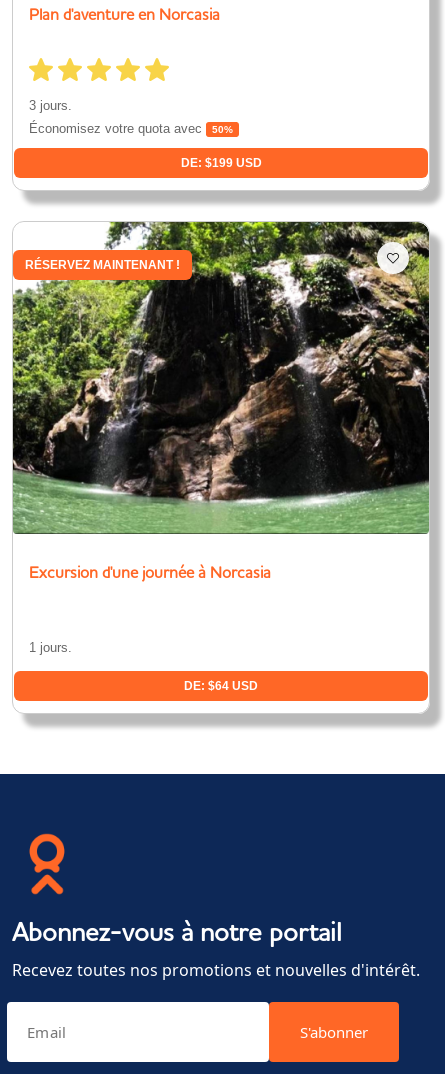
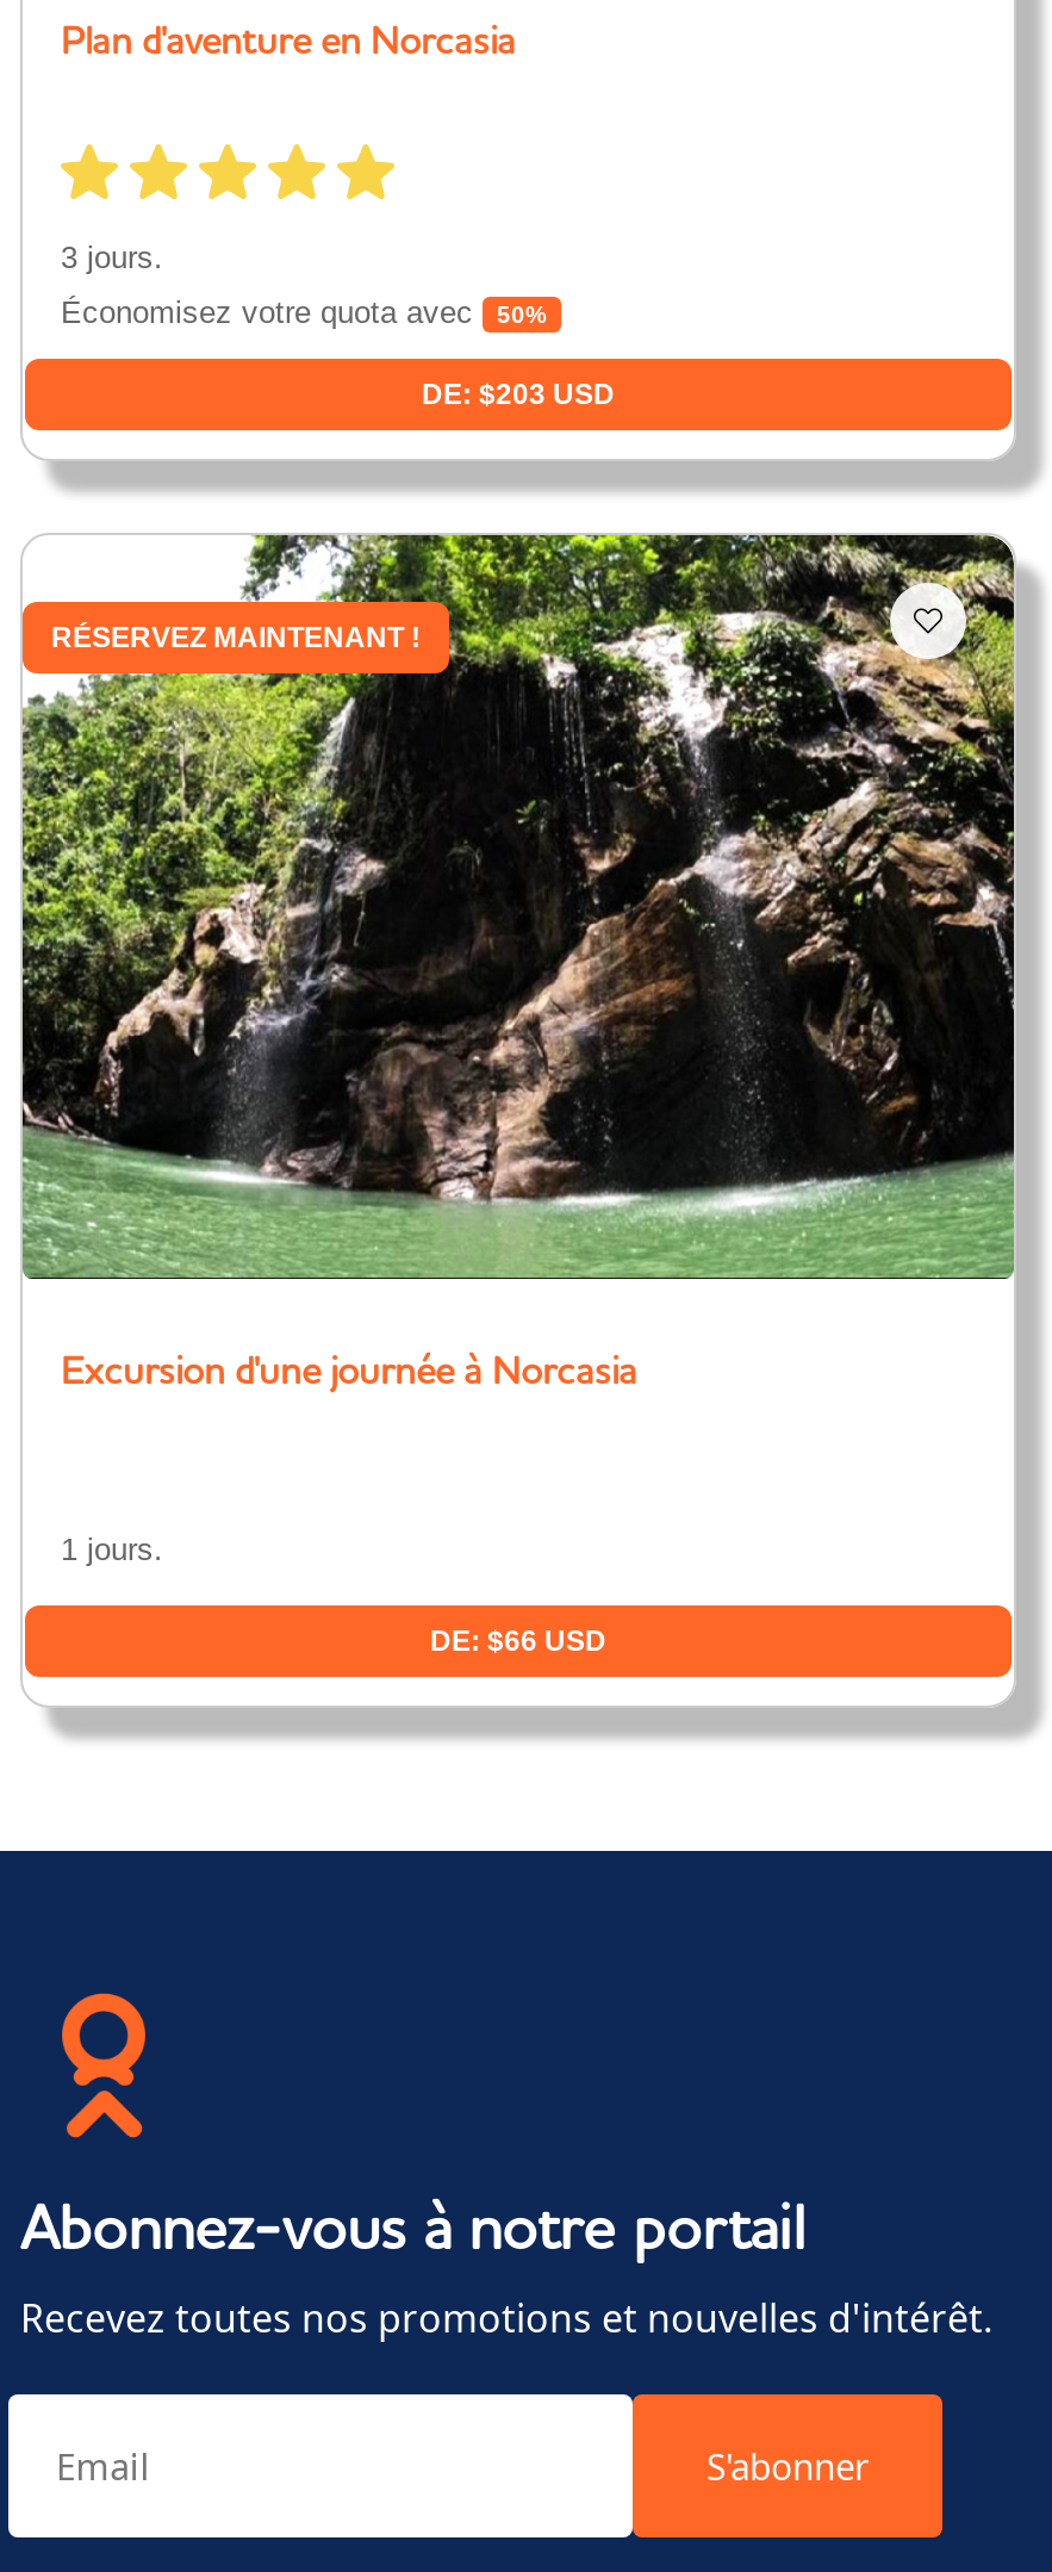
[180,156,261,170] DE: $199 USD -> [422,378,615,412] DE: $203 USD
[184,679,258,693] DE: $64 USD -> [430,1625,606,1658] DE: $66 USD

